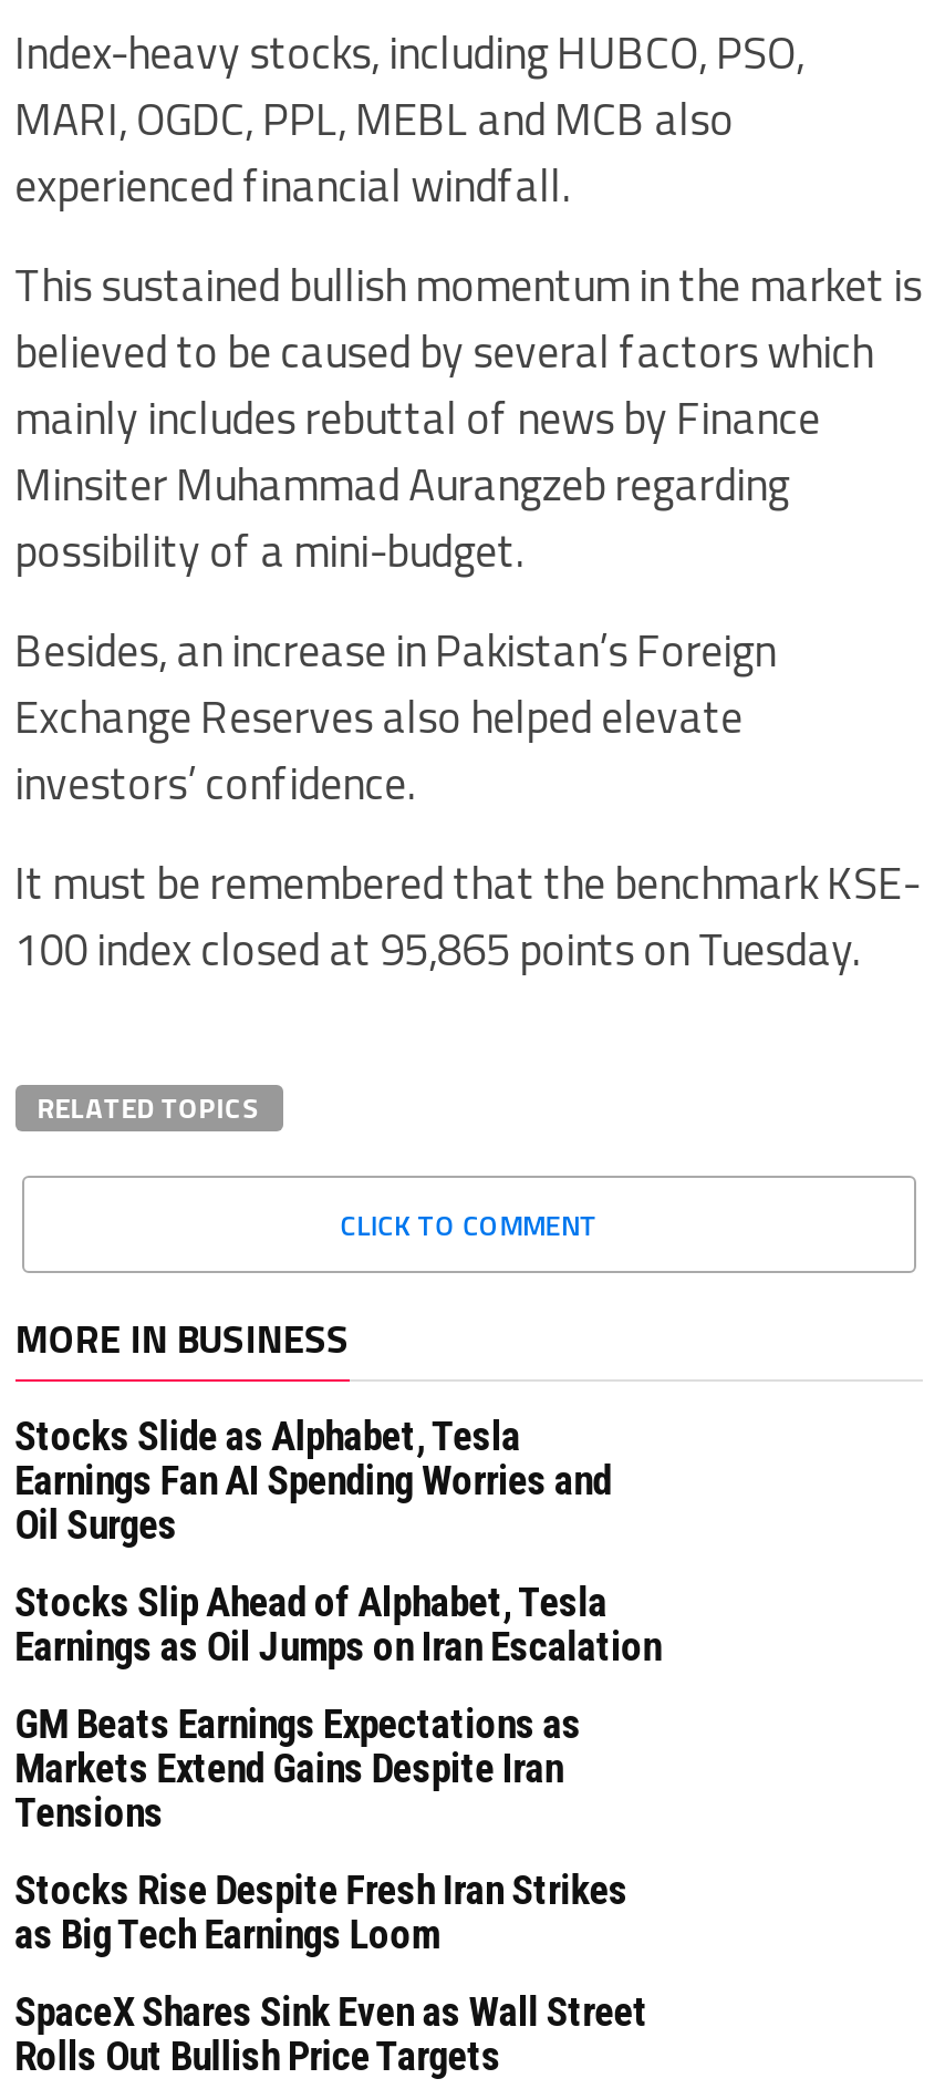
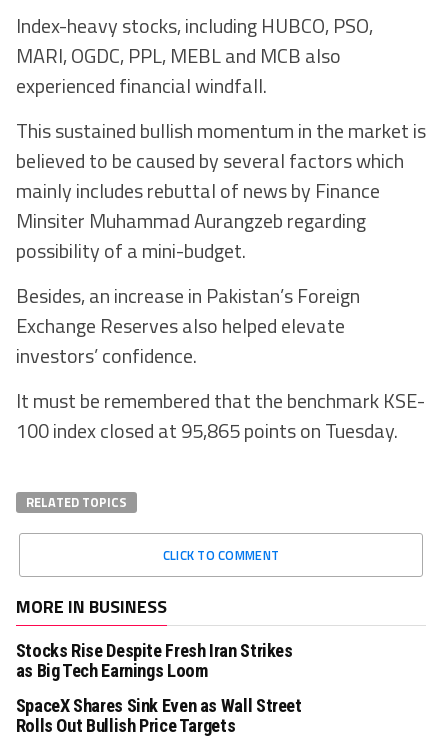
[15,1412,661,1835] Stocks Slide as Alphabet, Tesla | Earnings Fan AI Spending Worries and | Oil Surges | Stocks Slip Ahead of Alphabet, Tesla | Earnings as Oil Jumps on Iran Escalation | GM Beats Earnings Expectations as | Markets Extend Gains Despite Iran | Tensions -> none

